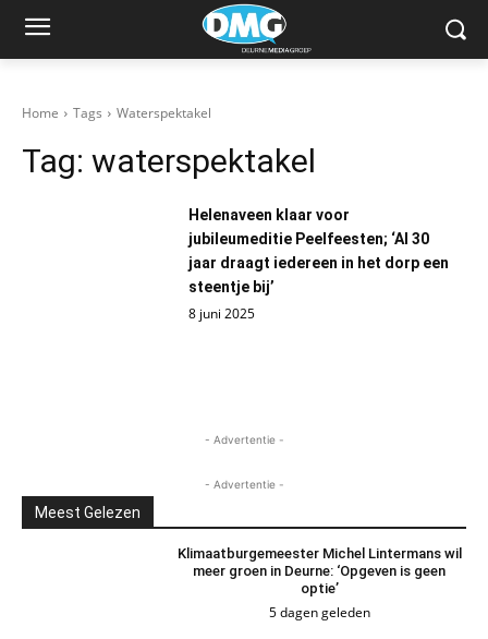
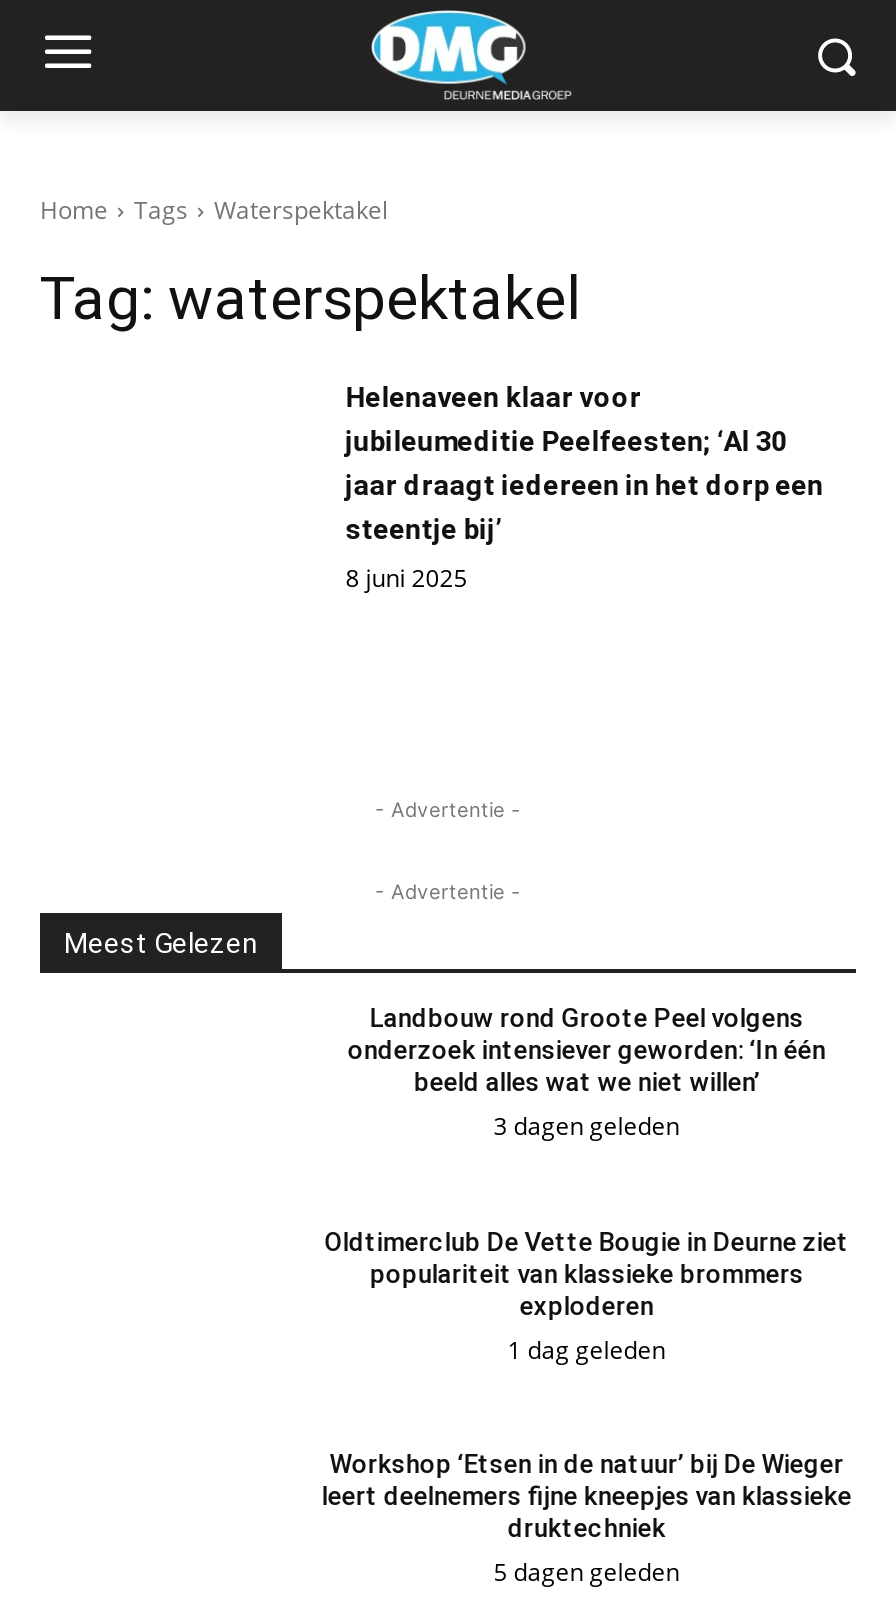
[177,545,462,596] Klimaatburgemeester Michel Lintermans wil | meer groen in Deurne: ‘Opgeven is geen | optie’ -> [321,1003,851,1544] Landbouw rond Groote Peel volgens | onderzoek intensiever geworden: ‘In één | beeld alles wat we niet willen’ | 3 dagen geleden | Oldtimerclub De Vette Bougie in Deurne ziet | populariteit van klassieke brommers | exploderen | 1 dag geleden | Workshop ‘Etsen in de natuur’ bij De Wieger | leert deelnemers fijne kneepjes van klassieke | druktechniek

